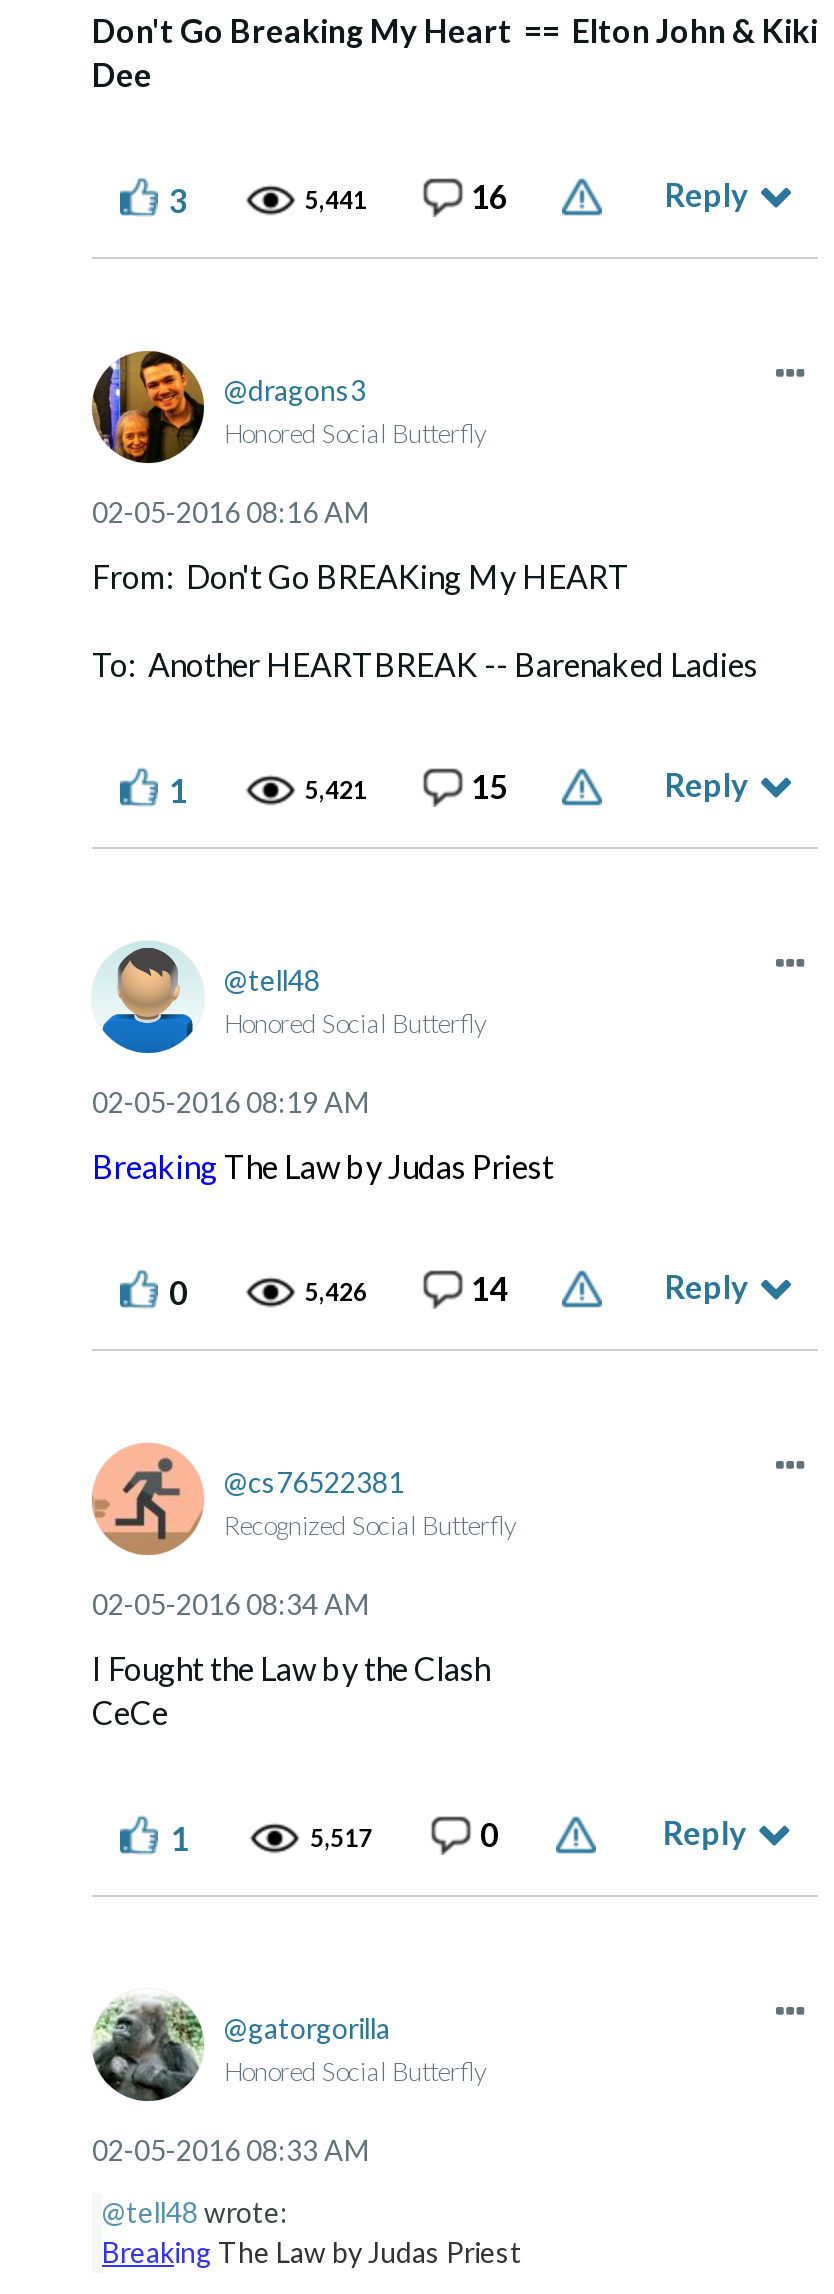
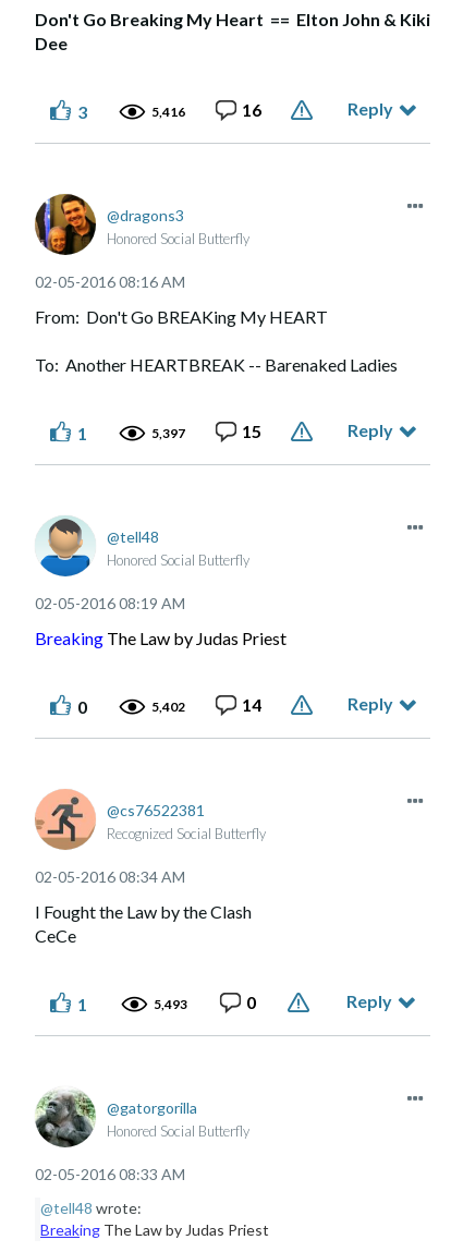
[305,184,367,214] 5,441 -> [151,103,185,120] 5,416
[305,774,367,804] 5,421 -> [151,425,185,441] 5,397
[305,1276,367,1306] 5,426 -> [151,698,185,714] 5,402
[310,1822,372,1852] 5,517 -> [154,996,188,1012] 5,493

